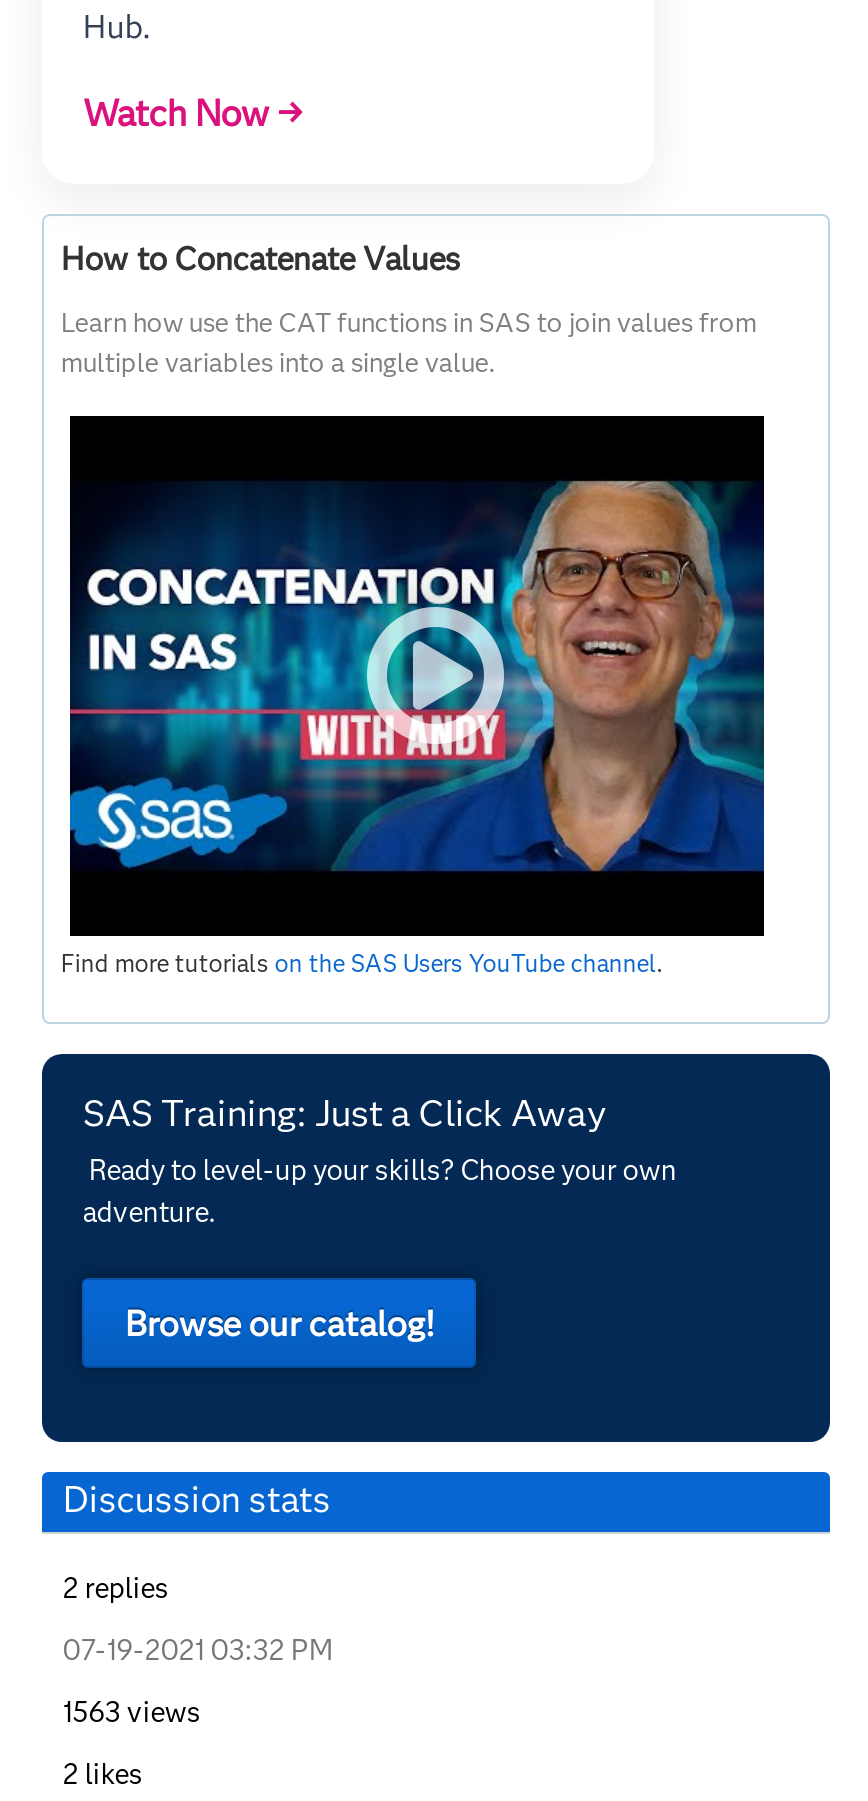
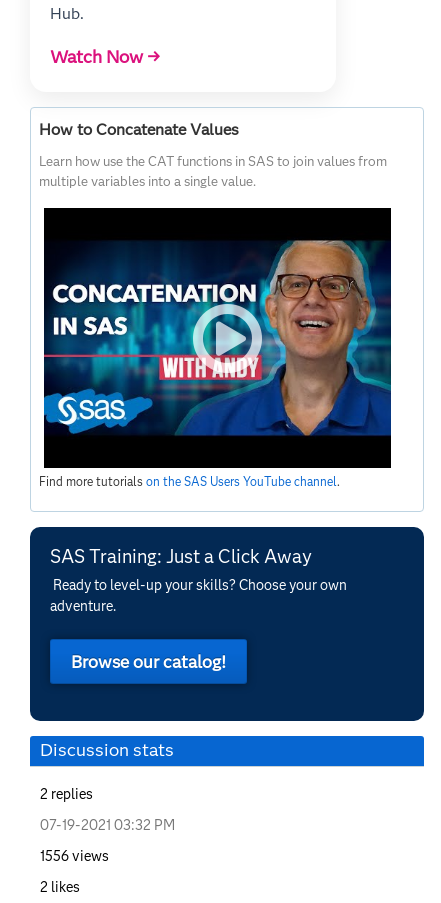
[63,1693,201,1729] 1563 views -> [40,847,109,865] 1556 views

